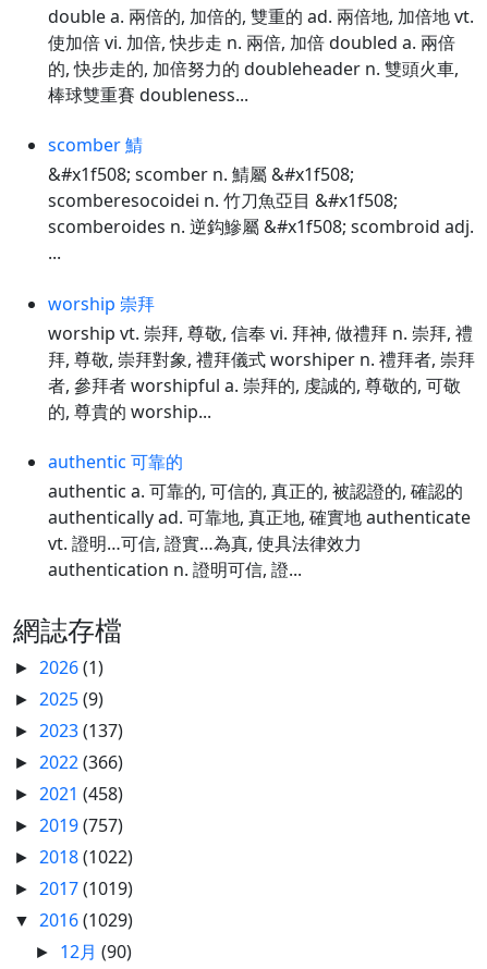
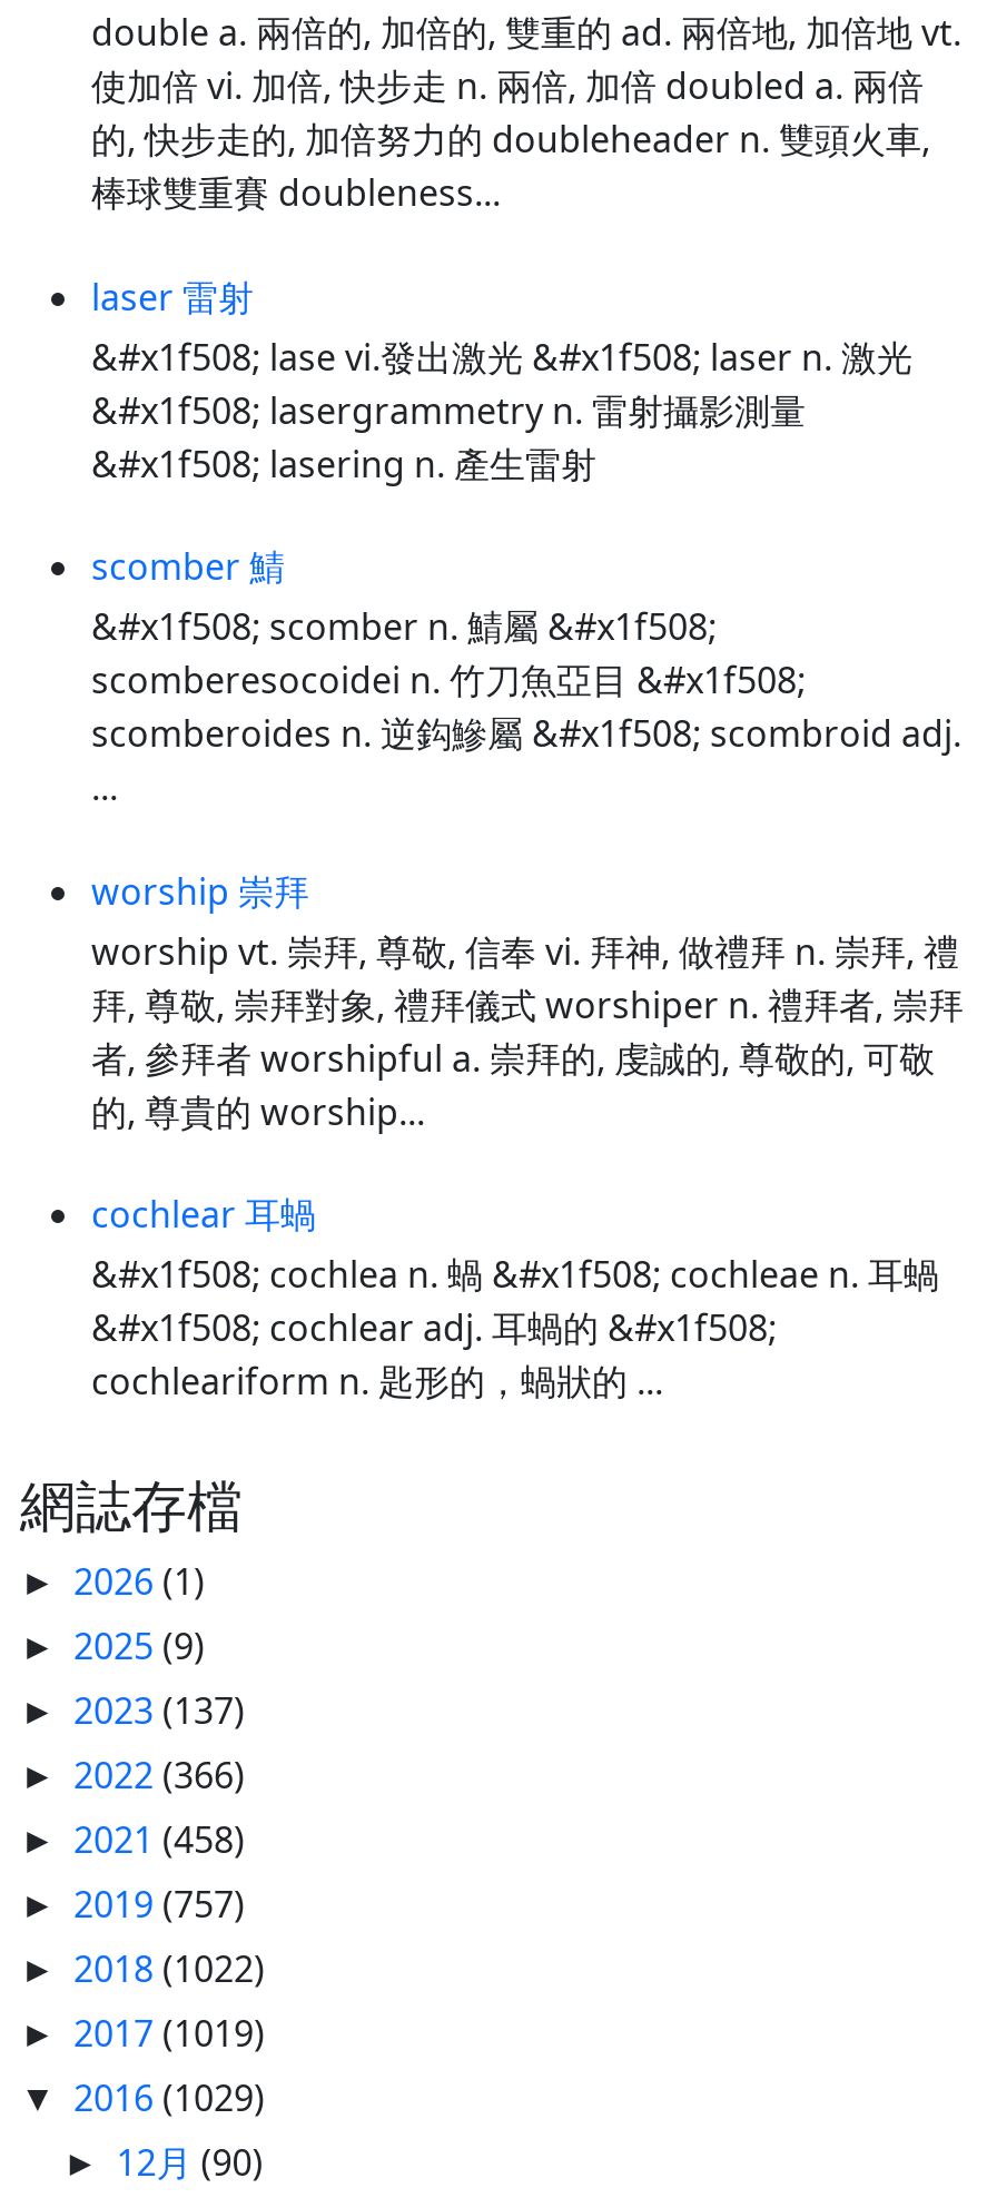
none -> [91,272,912,488] laser 雷射 | &#x1f508; lase vi.發出激光 &#x1f508; laser n. 激光 | &#x1f508; lasergrammetry n. 雷射攝影測量 | &#x1f508; lasering n. 產生雷射
moved [48,133,475,423] -> [91,542,964,1136]: scomber 鯖 | &#x1f508; scomber n. 鯖屬 &#x1f508; | scomberesocoidei n. 竹刀魚亞目 &#x1f508; | ... | 者, 參拜者 worshipful a. 崇拜的, 虔誠的, 尊敬的, 可敬 | 的, 尊貴的 worship...
[48,450,471,582] authentic 可靠的 | authentic a. 可靠的, 可信的, 真正的, 被認證的, 確認的 | authentically ad. 可靠地, 真正地, 確實地 authenticate | vt. 證明…可信, 證實…為真, 使具法律效力 | authentication n. 證明可信, 證... -> [91,1190,939,1407] cochlear 耳蝸 | &#x1f508; cochlea n. 蝸 &#x1f508; cochleae n. 耳蝸 | &#x1f508; cochlear adj. 耳蝸的 &#x1f508; | cochleariform n. 匙形的，蝸狀的 ...

